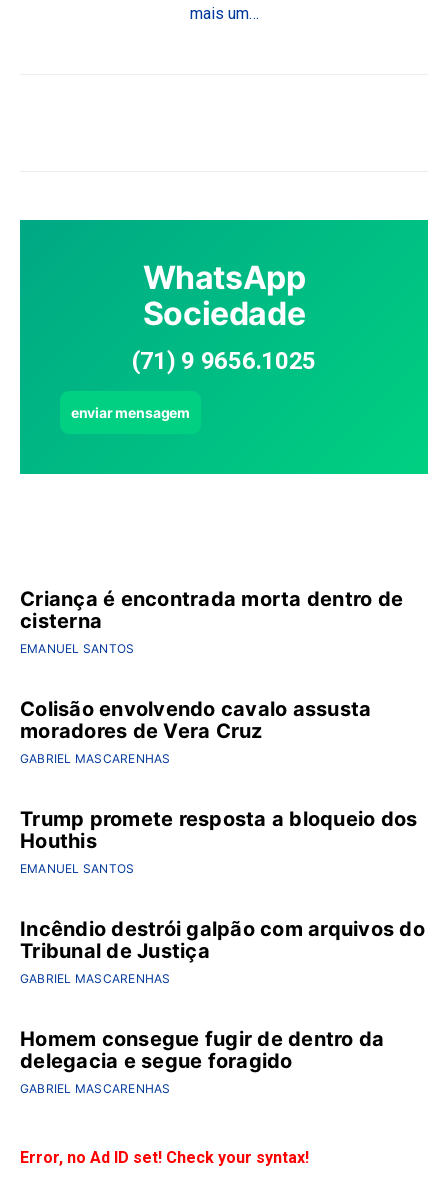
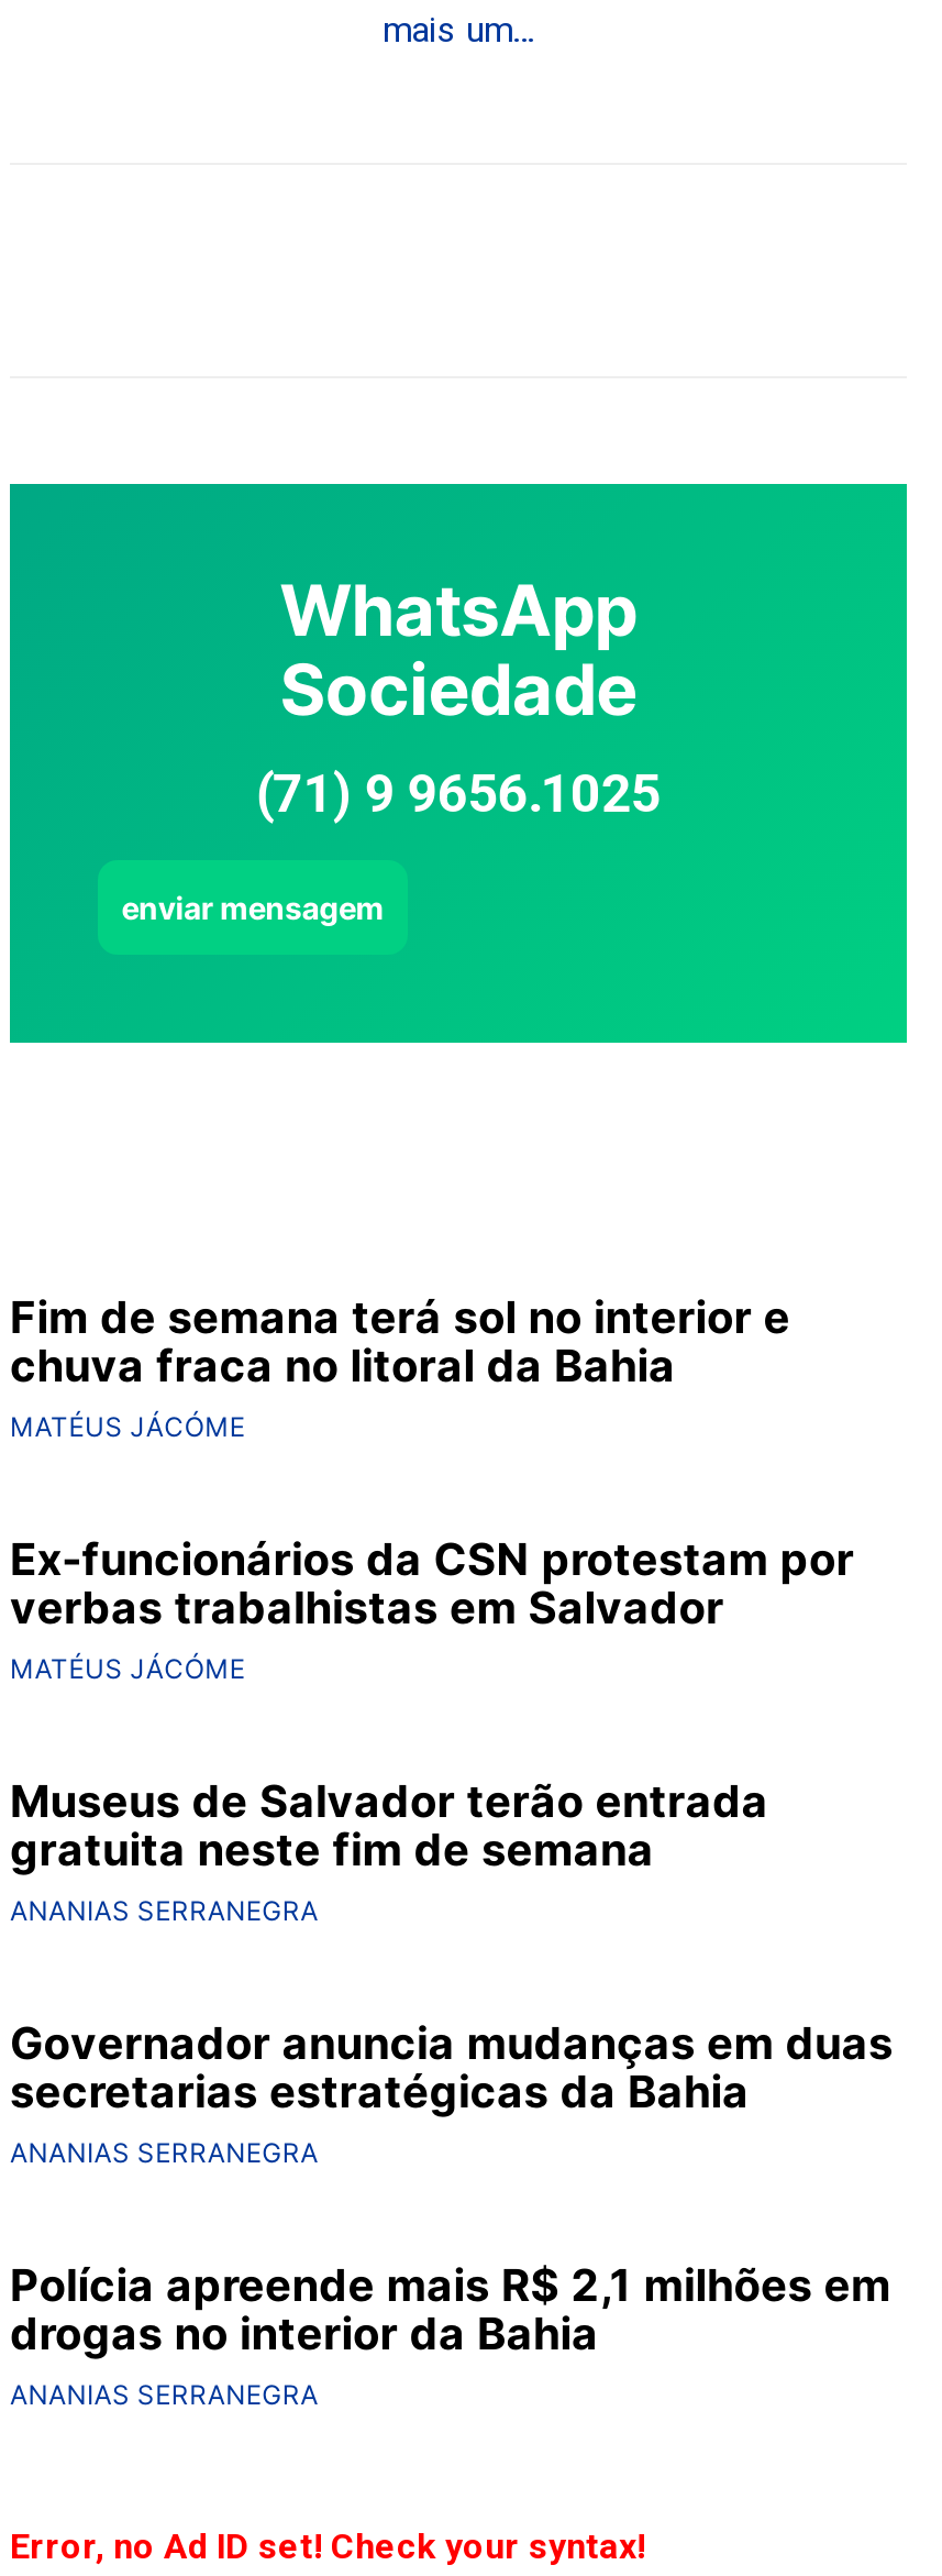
[20,586,403,655] Criança é encontrada morta dentro de | cisterna | EMANUEL SANTOS -> [10,1290,790,1442] Fim de semana terá sol no interior e | chuva fraca no litoral da Bahia | MATÉUS JÁCÓME
[20,696,371,765] Colisão envolvendo cavalo assusta | moradores de Vera Cruz | GABRIEL MASCARENHAS -> [10,1532,854,1684] Ex-funcionários da CSN protestam por | verbas trabalhistas em Salvador | MATÉUS JÁCÓME
[20,806,417,875] Trump promete resposta a bloqueio dos | Houthis | EMANUEL SANTOS -> [10,1774,768,1926] Museus de Salvador terão entrada | gratuita neste fim de semana | ANANIAS SERRANEGRA
[20,916,425,985] Incêndio destrói galpão com arquivos do | Tribunal de Justiça | GABRIEL MASCARENHAS -> [10,2016,893,2168] Governador anuncia mudanças em duas | secretarias estratégicas da Bahia | ANANIAS SERRANEGRA
[20,1026,384,1095] Homem consegue fugir de dentro da | delegacia e segue foragido | GABRIEL MASCARENHAS -> [10,2258,891,2410] Polícia apreende mais R$ 2,1 milhões em | drogas no interior da Bahia | ANANIAS SERRANEGRA

